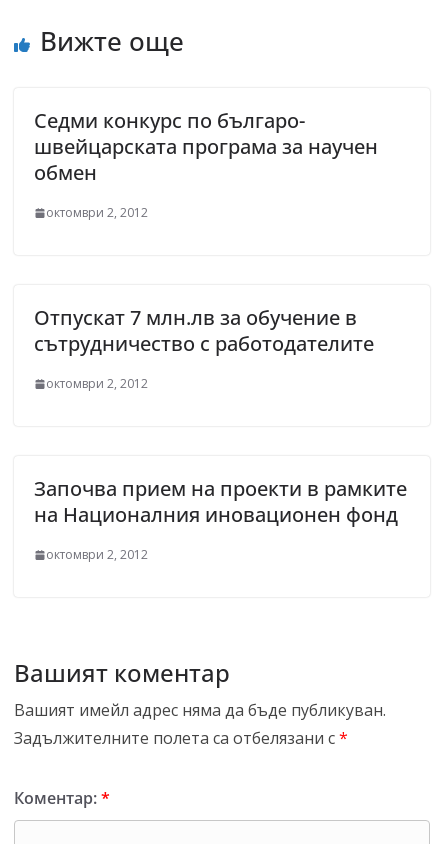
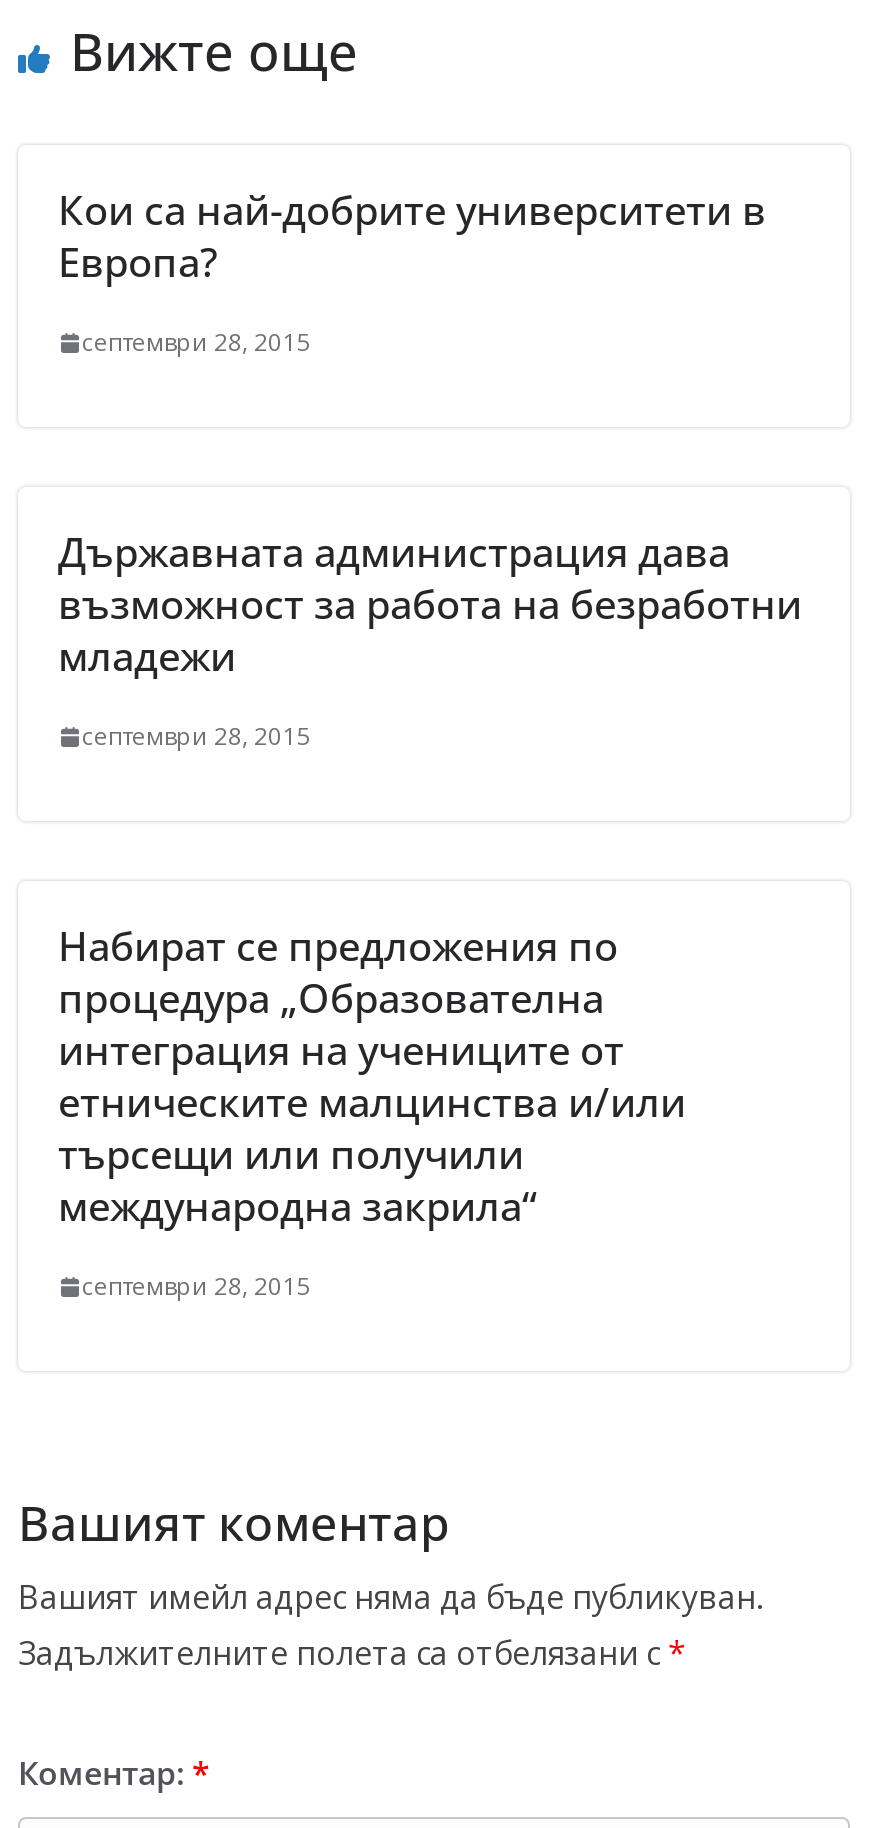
[34,107,378,186] Седми конкурс по българо- | швейцарската програма за научен | обмен -> [58,183,766,289] Кои са най-добрите университети в | Европа?
[46,204,148,221] октомври 2, 2012 -> [82,325,310,359] септември 28, 2015
[34,304,374,357] Отпускат 7 млн.лв за обучение в | сътрудничество с работодателите -> [58,525,802,683] Държавната администрация дава | възможност за работа на безработни | младежи
[46,375,148,392] октомври 2, 2012 -> [82,719,310,753] септември 28, 2015
[34,475,407,528] Започва прием на проекти в рамките | на Националния иновационен фонд -> [58,919,686,1233] Набират се предложения по | процедура „Образователна | интеграция на учениците от | етническите малцинства и/или | търсещи или получили | международна закрила“
[46,546,148,563] октомври 2, 2012 -> [82,1269,310,1303] септември 28, 2015

